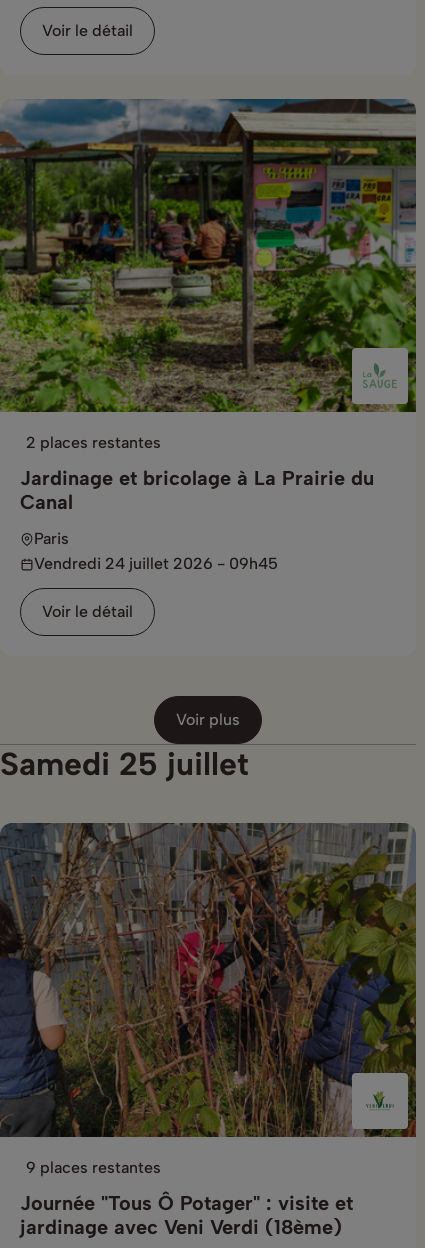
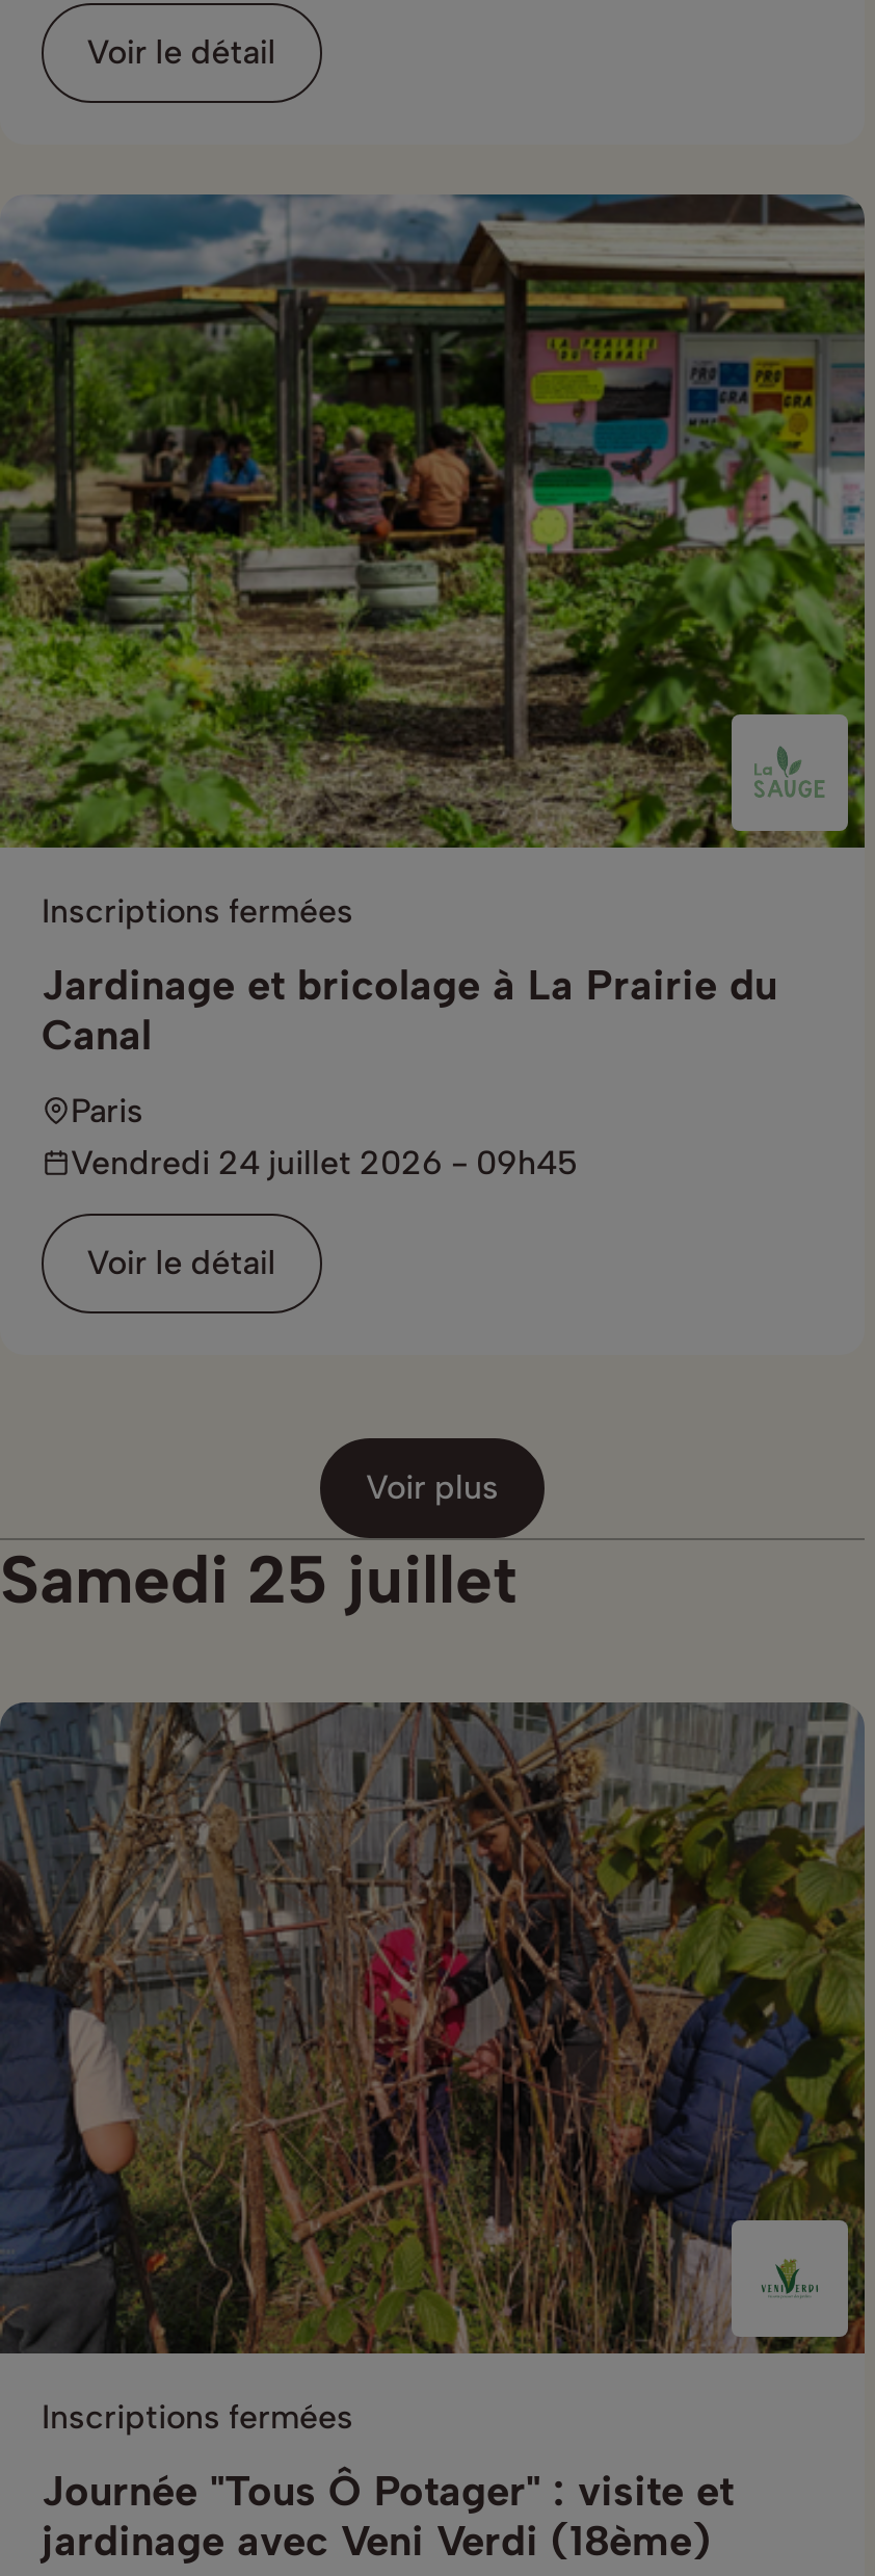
[26,433,161,452] 2 places restantes -> [42,890,353,930] Inscriptions fermées
[26,1158,161,1177] 9 places restantes -> [42,2397,353,2436] Inscriptions fermées

